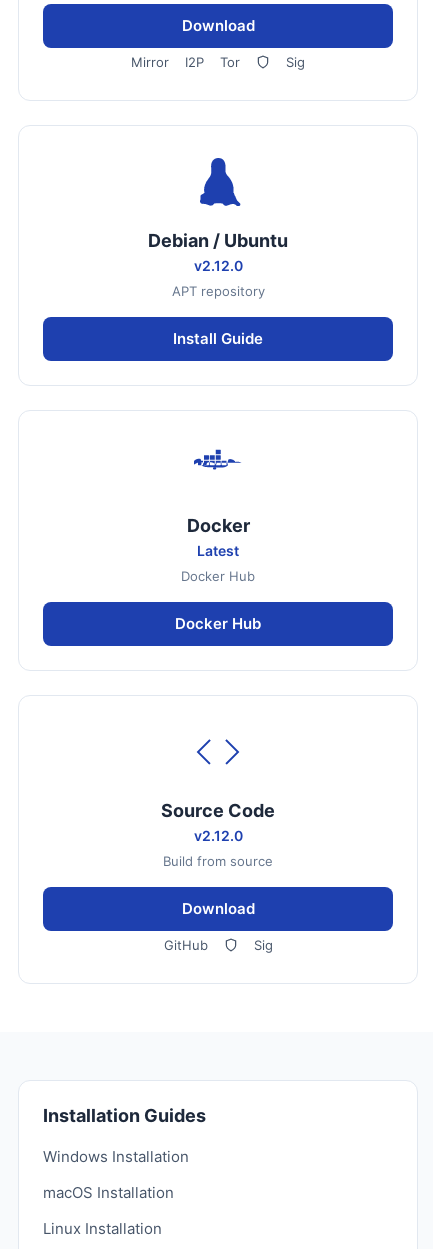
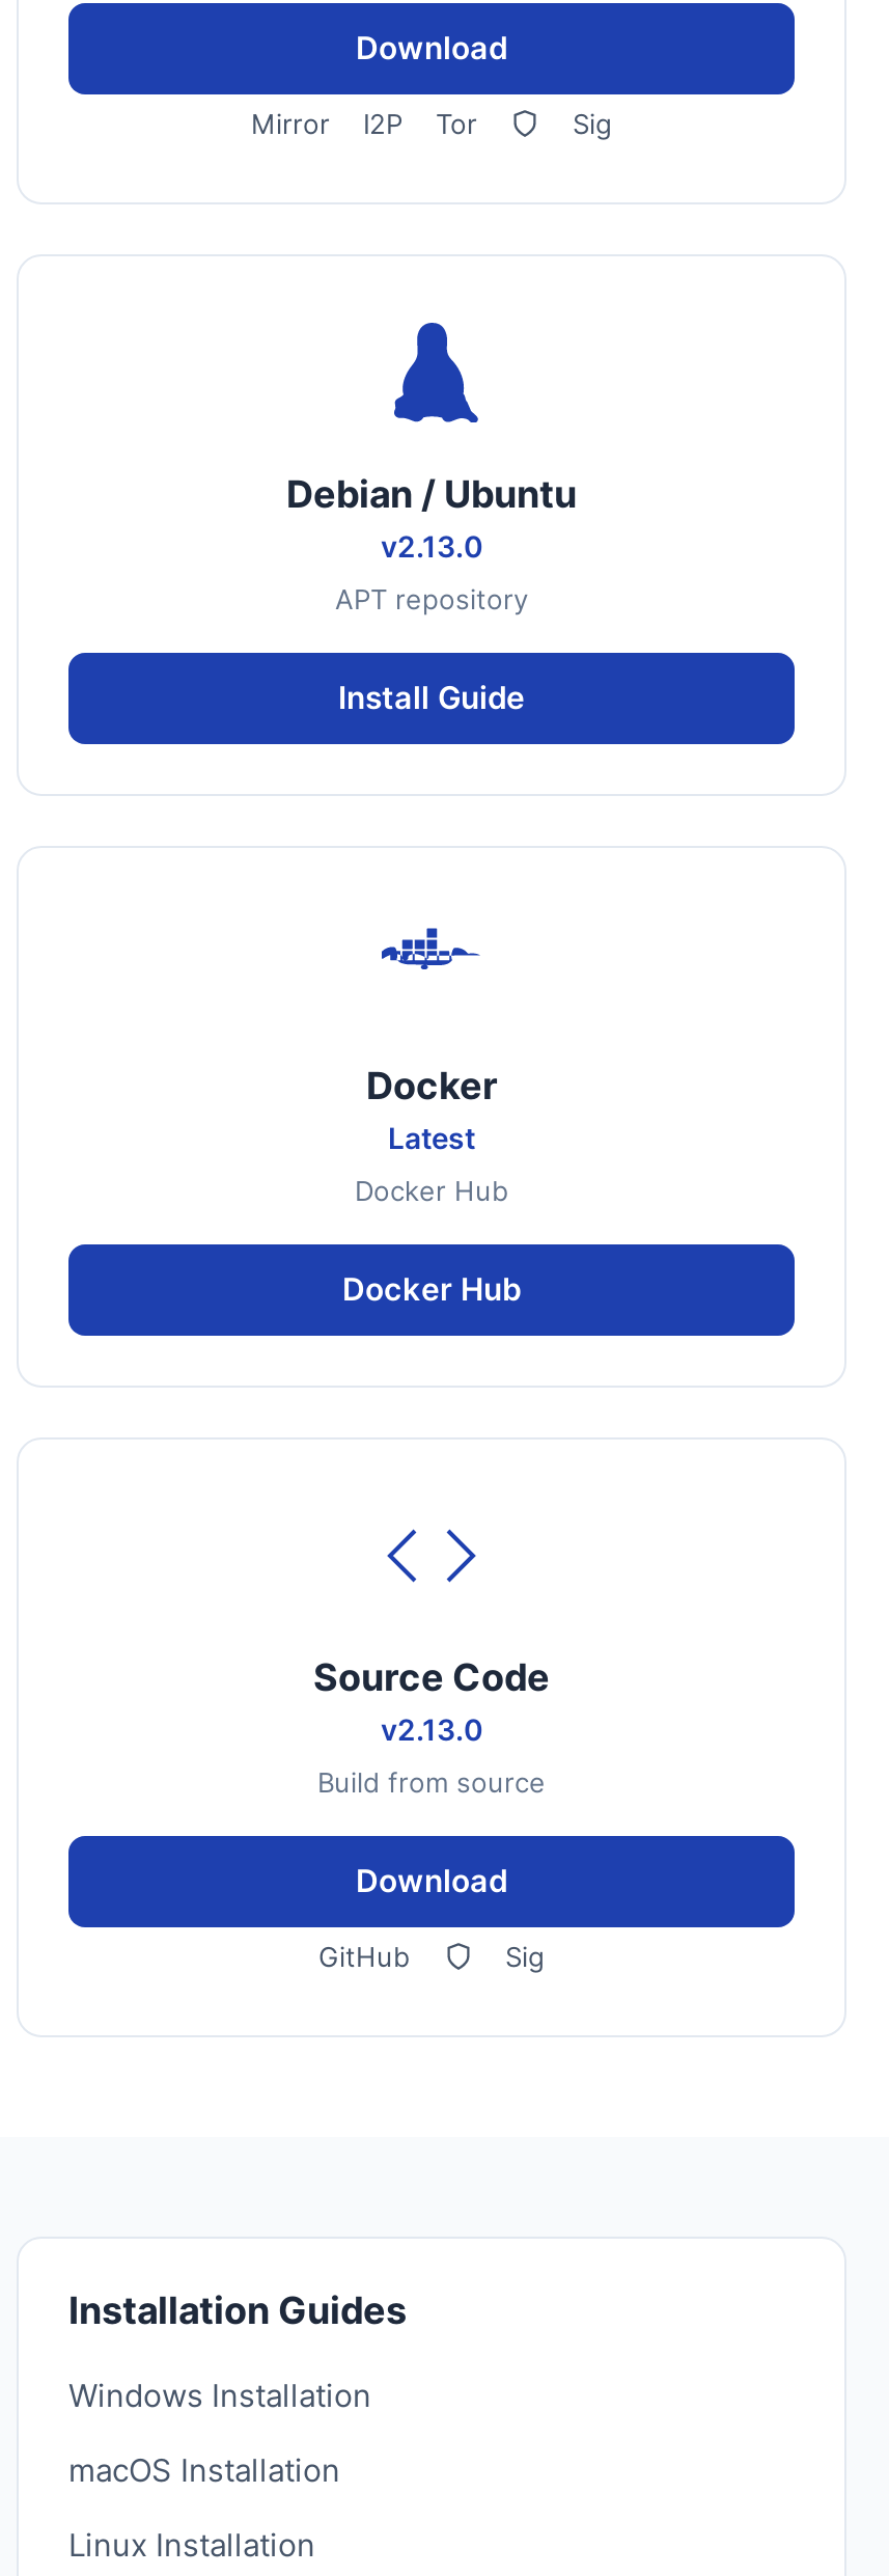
[193,257,242,274] v2.12.0 -> [381,528,482,564] v2.13.0
[193,827,242,844] v2.12.0 -> [381,1711,482,1747] v2.13.0

